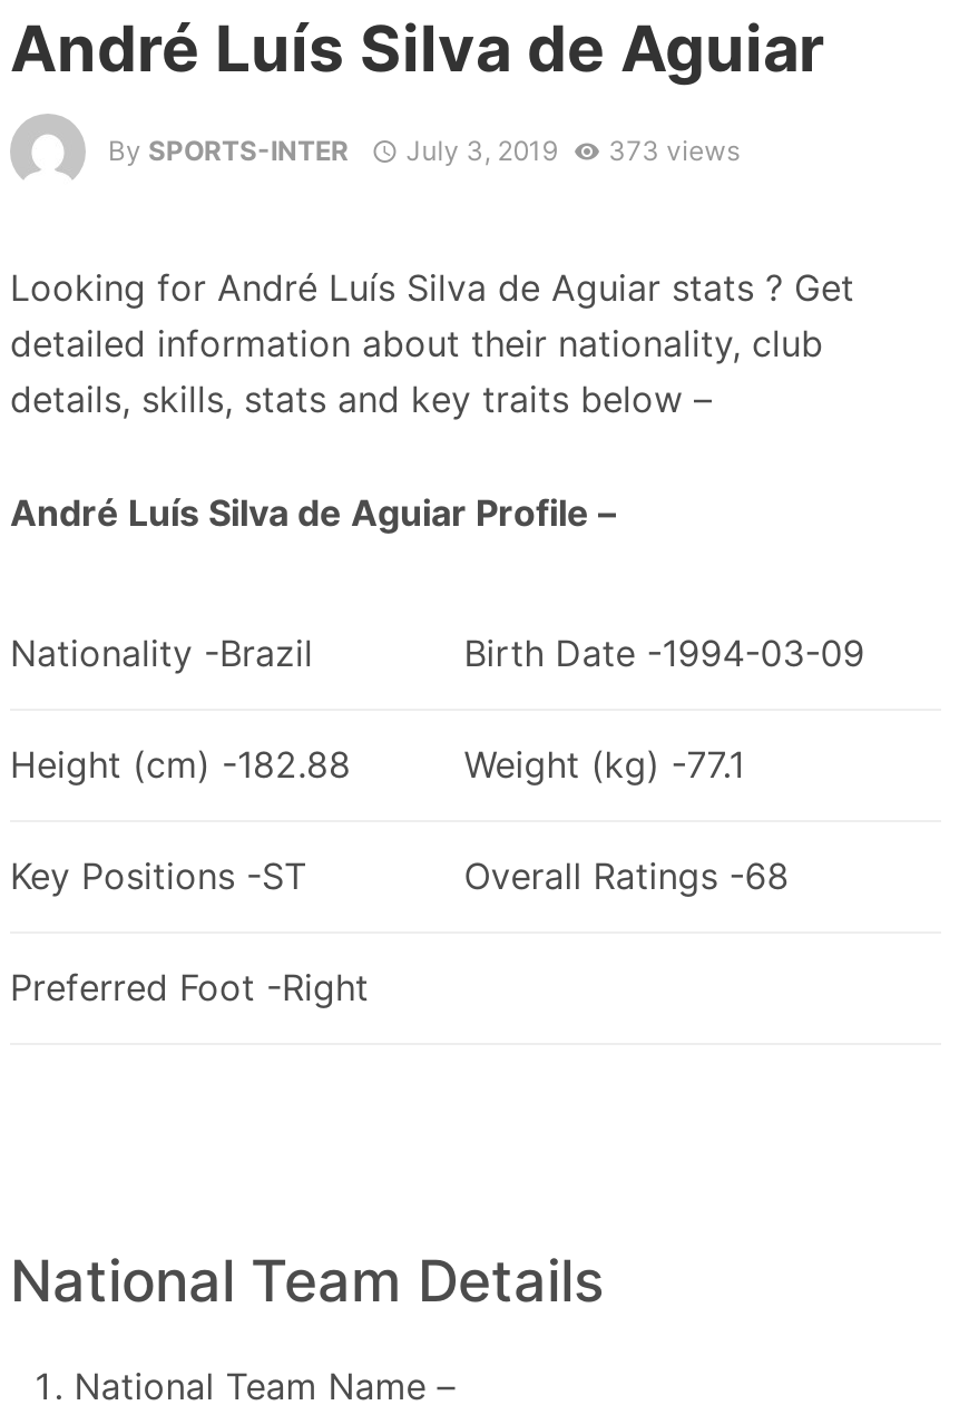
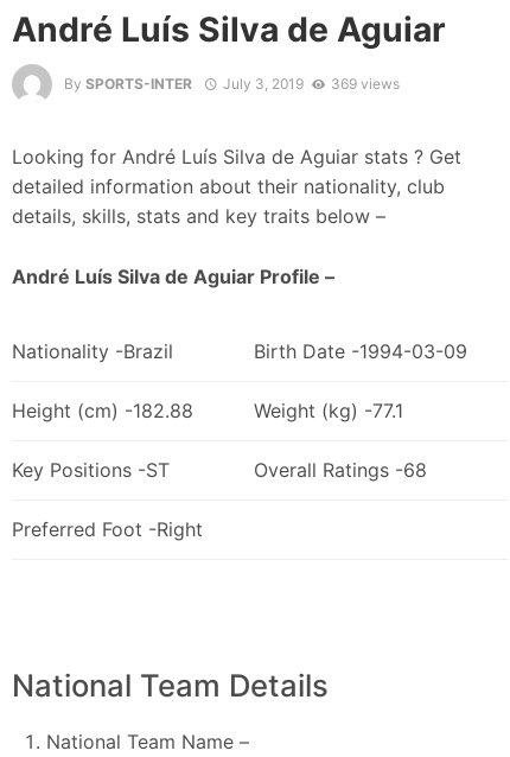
[108,133,740,166] By SPORTS-INTER July 3, 2019 373 views -> [64,74,399,92] By SPORTS-INTER July 3, 2019 369 views

